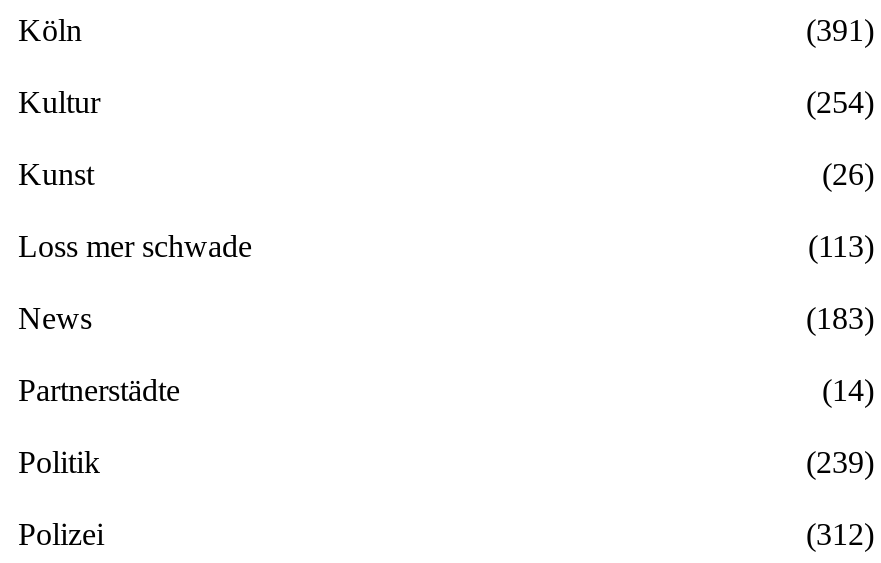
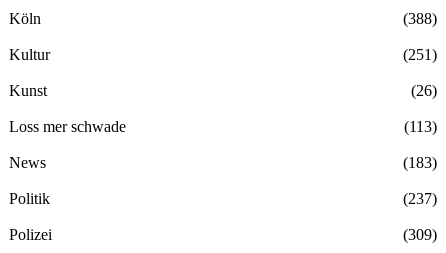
[816,14,864,48] 391 -> [408,10,432,27] 388
[816,86,864,120] 254 -> [408,46,432,63] 251
[18,374,864,408] Partnerstädte | 14 -> none
[816,446,864,480] 239 -> [408,190,432,207] 237
[816,518,864,552] 312 -> [408,226,432,243] 309

